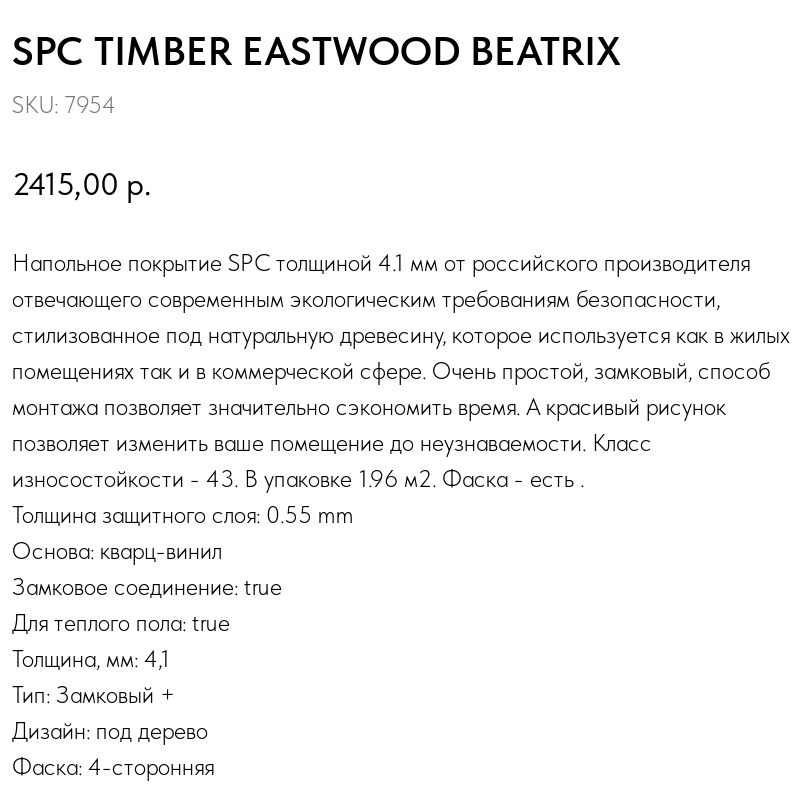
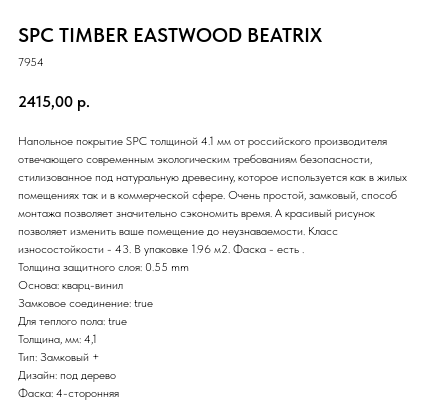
[12,91,116,119] SKU: 7954 -> [18,55,44,69] 7954

